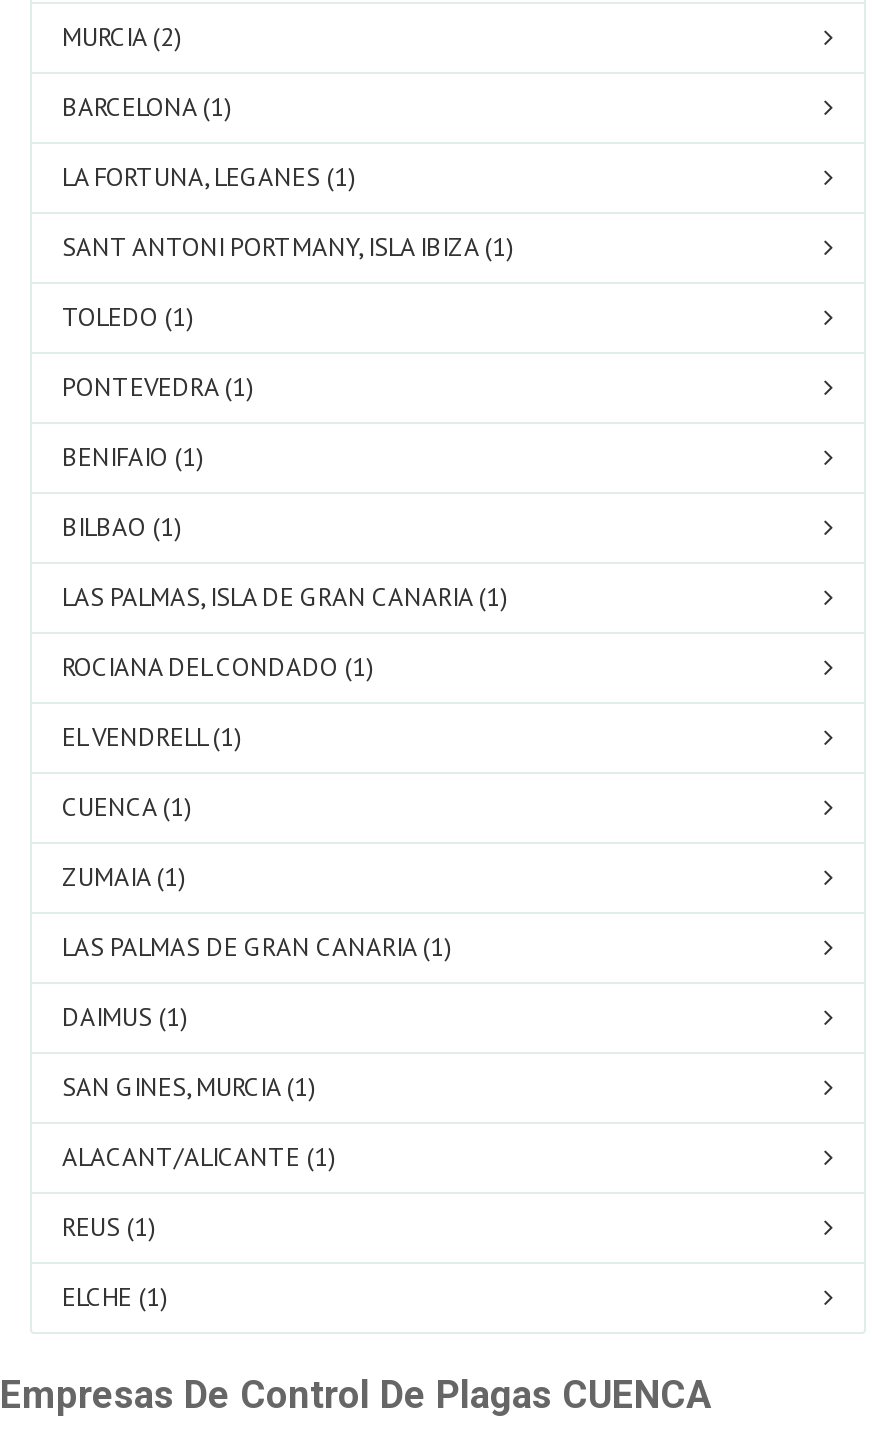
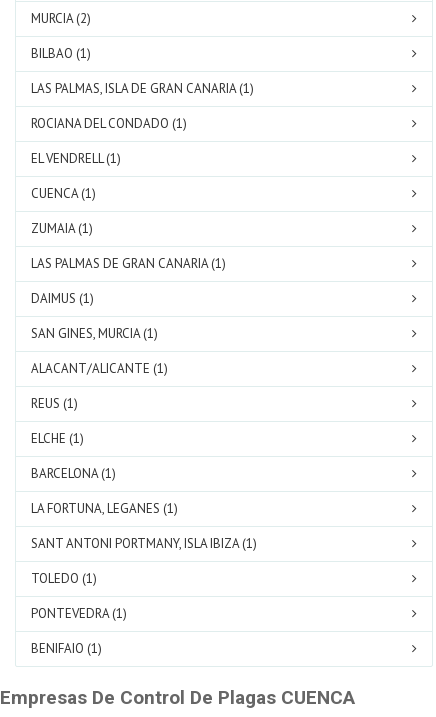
moved [62,90,514,474] -> [31,465,257,657]: BARCELONA (1) | LA FORTUNA, LEGANES (1) | SANT ANTONI PORTMANY, ISLA IBIZA (1) | TOLEDO (1) | PONTEVEDRA (1) | BENIFAIO (1)
moved [62,510,508,1314] -> [31,45,254,447]: BILBAO (1) | LAS PALMAS, ISLA DE GRAN CANARIA (1) | ROCIANA DEL CONDADO (1) | ... | REUS (1) | ELCHE (1)

